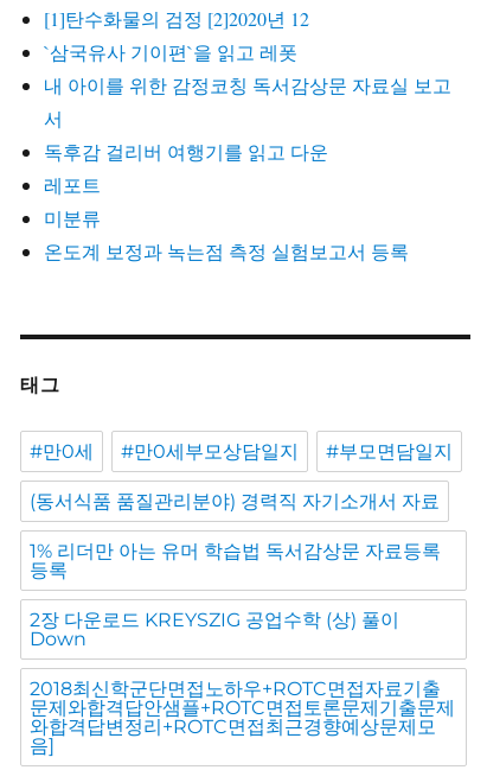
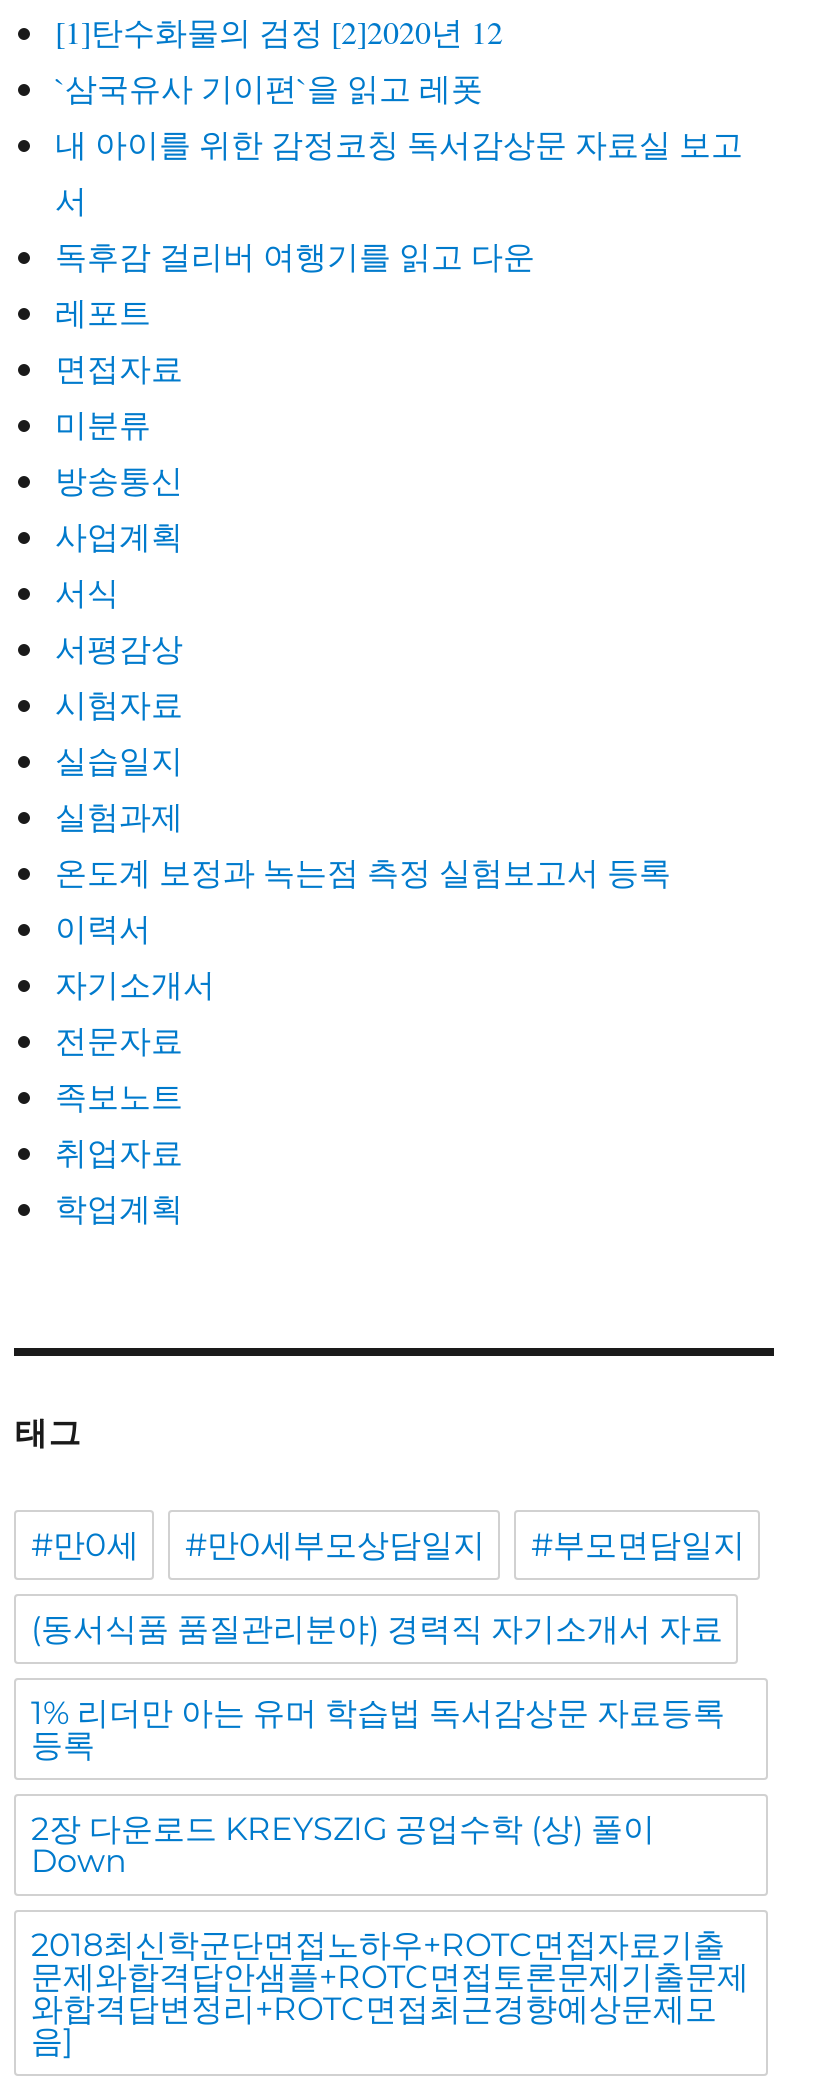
none -> [55,347,183,389] 면접자료
none -> [55,459,183,837] 방송통신 | 사업계획 | 서식 | 서평감상 | 시험자료 | 실습일지 | 실험과제
none -> [55,907,215,1229] 이력서 | 자기소개서 | 전문자료 | 족보노트 | 취업자료 | 학업계획

